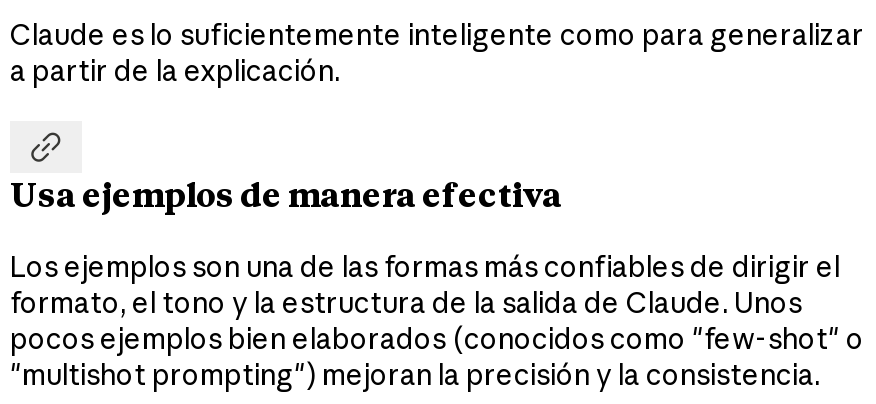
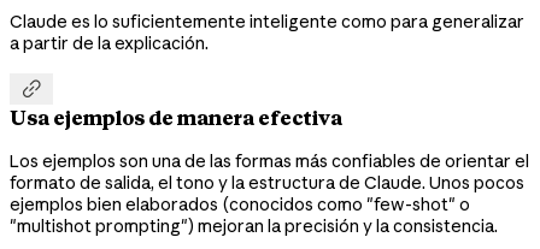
[10,248,864,356] Los ejemplos son una de las formas más confiables de dirigir el | formato, el tono y la estructura de la salida de Claude. Unos | pocos ejemplos bien elaborados (conocidos como "few-shot" o -> [10,150,529,215] Los ejemplos son una de las formas más confiables de orientar el | formato de salida, el tono y la estructura de Claude. Unos pocos | ejemplos bien elaborados (conocidos como "few-shot" o

